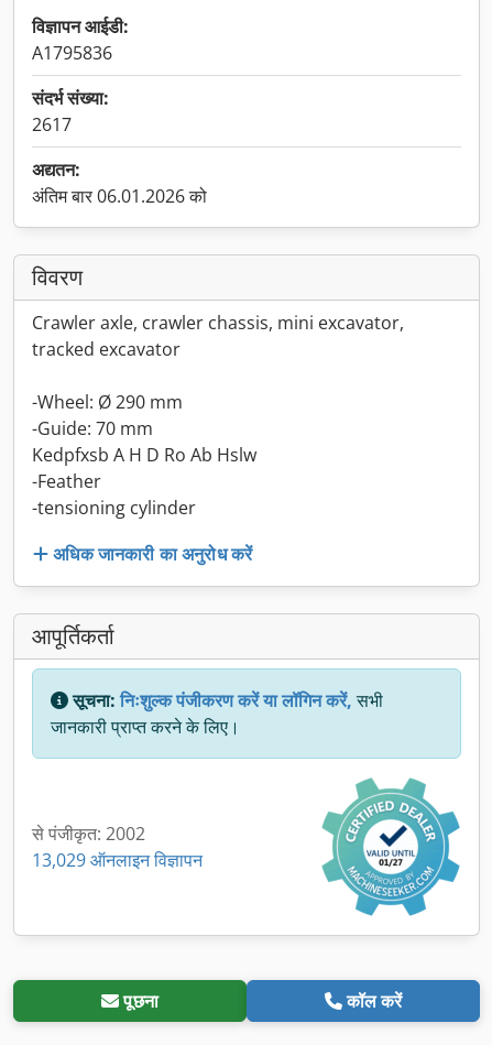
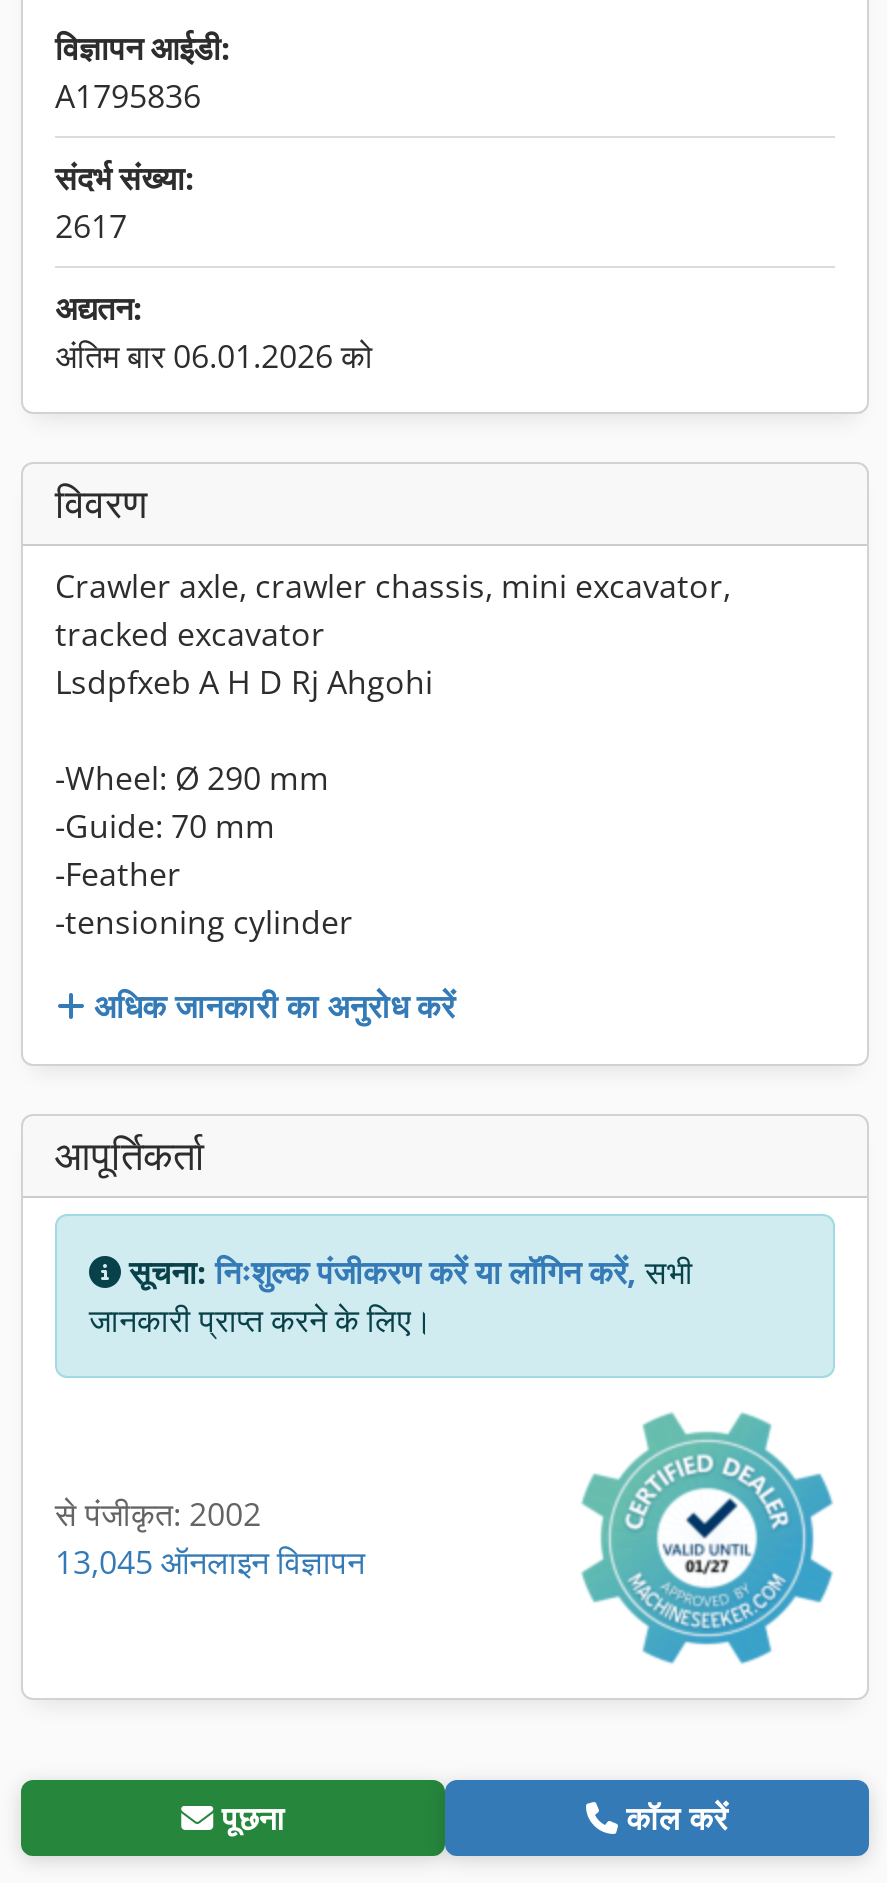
none -> [55,660,433,704] Lsdpfxeb A H D Rj Ahgohi
moved [32,390,183,440] -> [55,756,329,848]: -Wheel: Ø 290 mm | -Guide: 70 mm
[32,443,256,467] Kedpfxsb A H D Ro Ab Hslw -> none
[32,848,203,872] 13,029 ऑनलाइन विज्ञापन -> [55,1539,365,1583] 13,045 ऑनलाइन विज्ञापन

